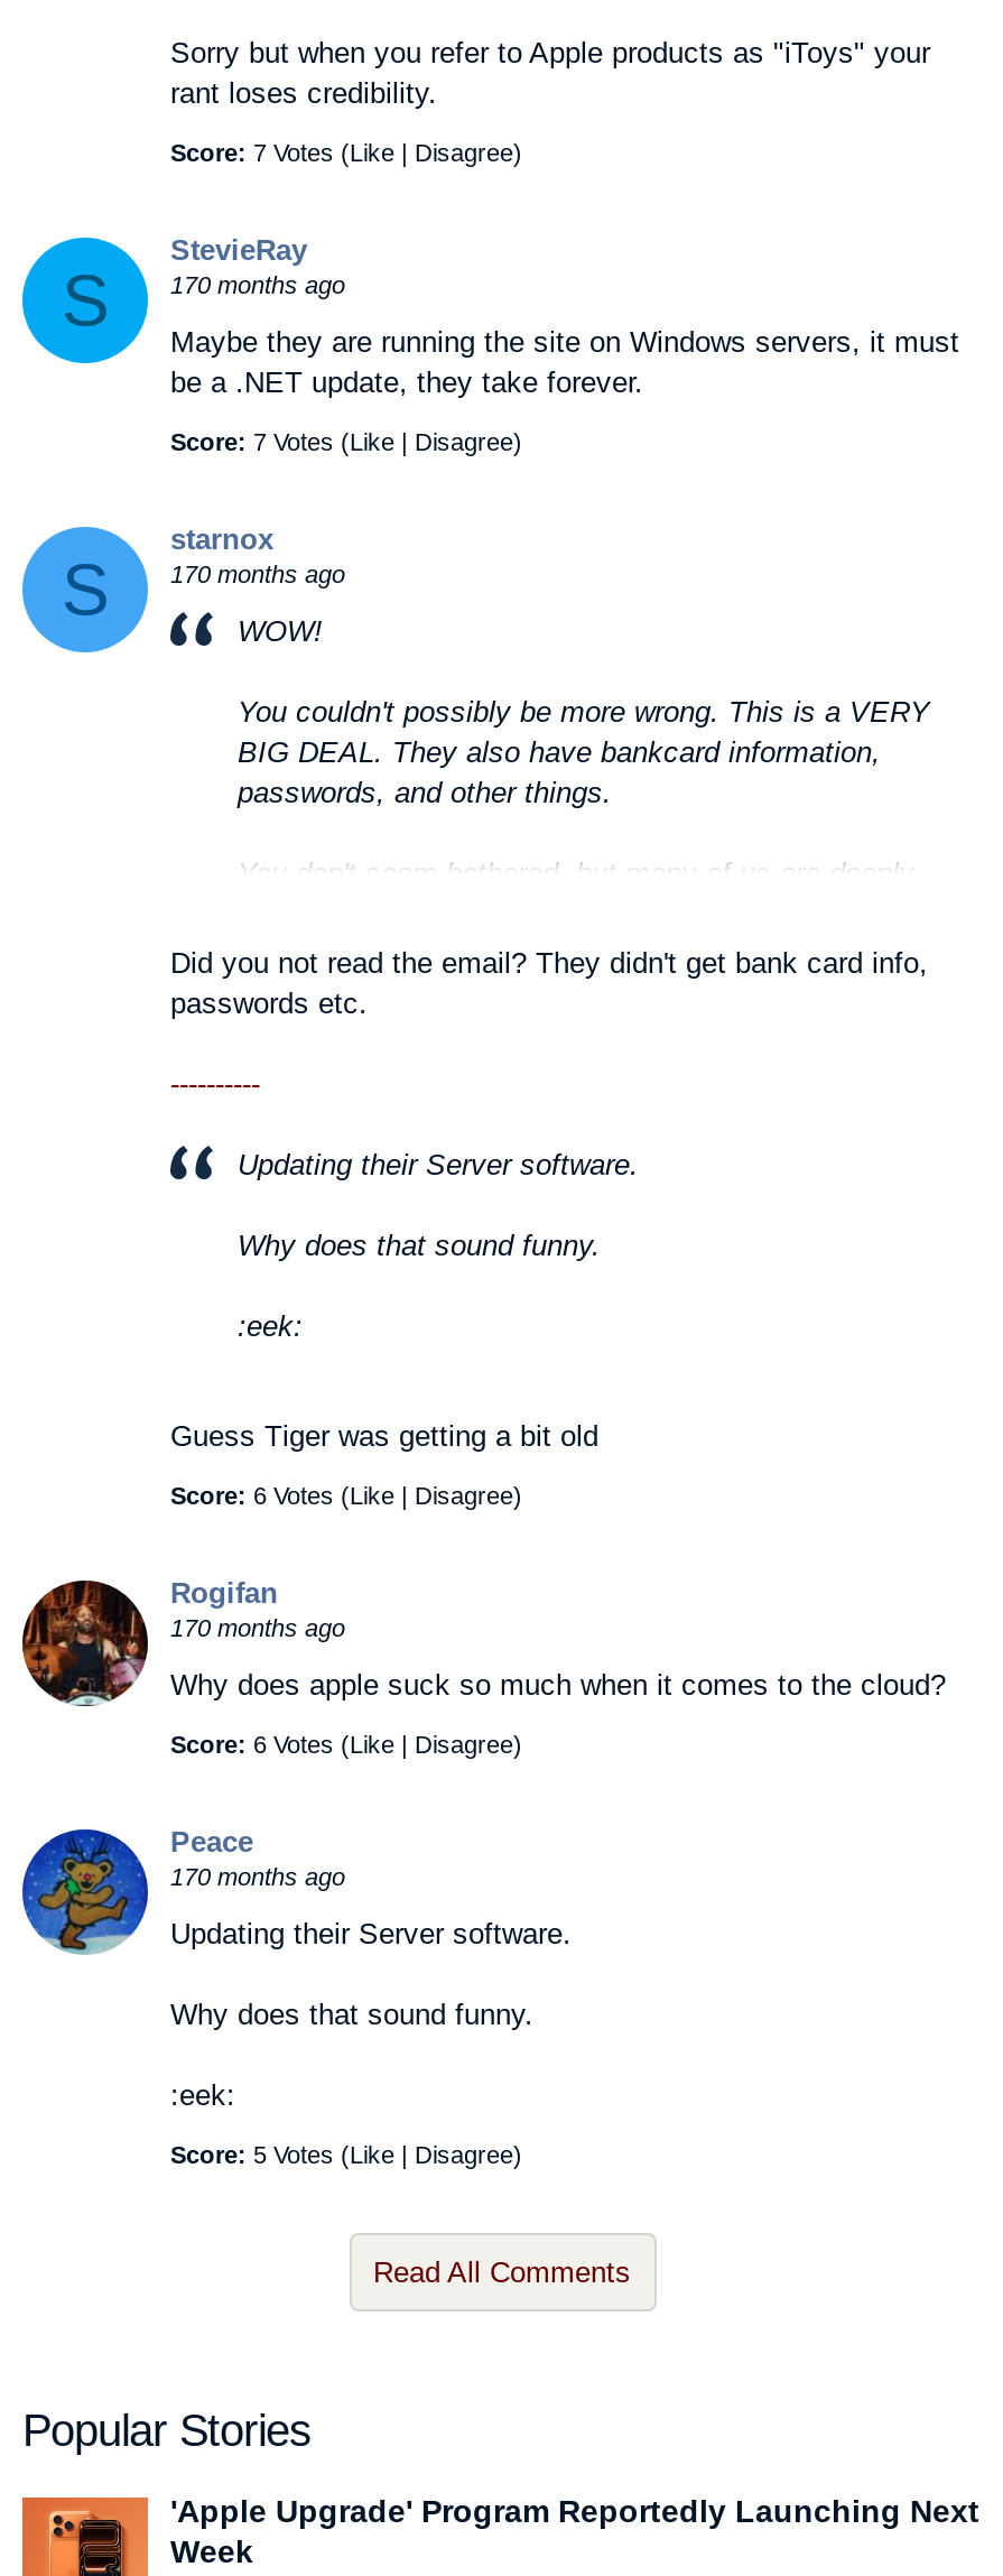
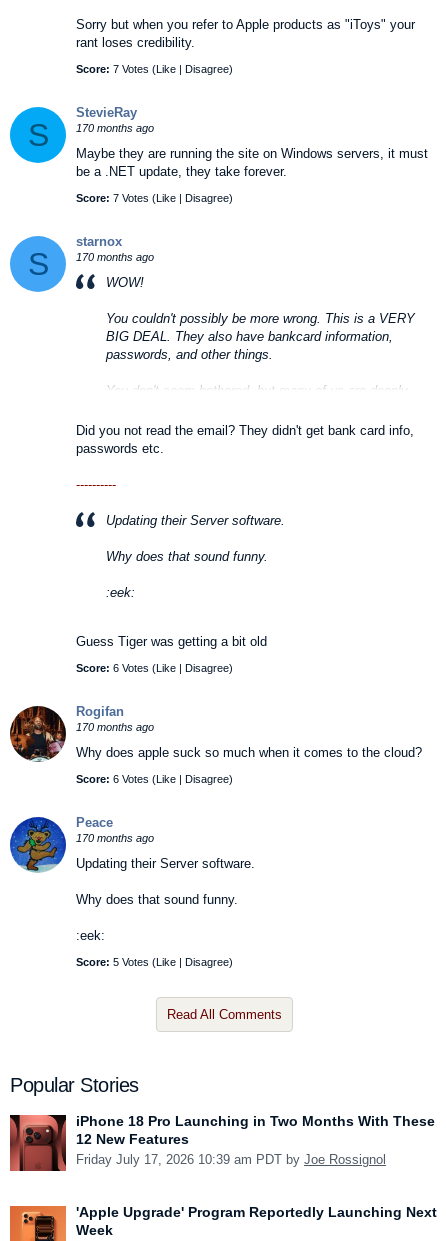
none -> [9,1112,435,1172] [image] | iPhone 18 Pro Launching in Two Months With These | 12 New Features | Friday July 17, 2026 10:39 am PDT by Joe Rossignol

